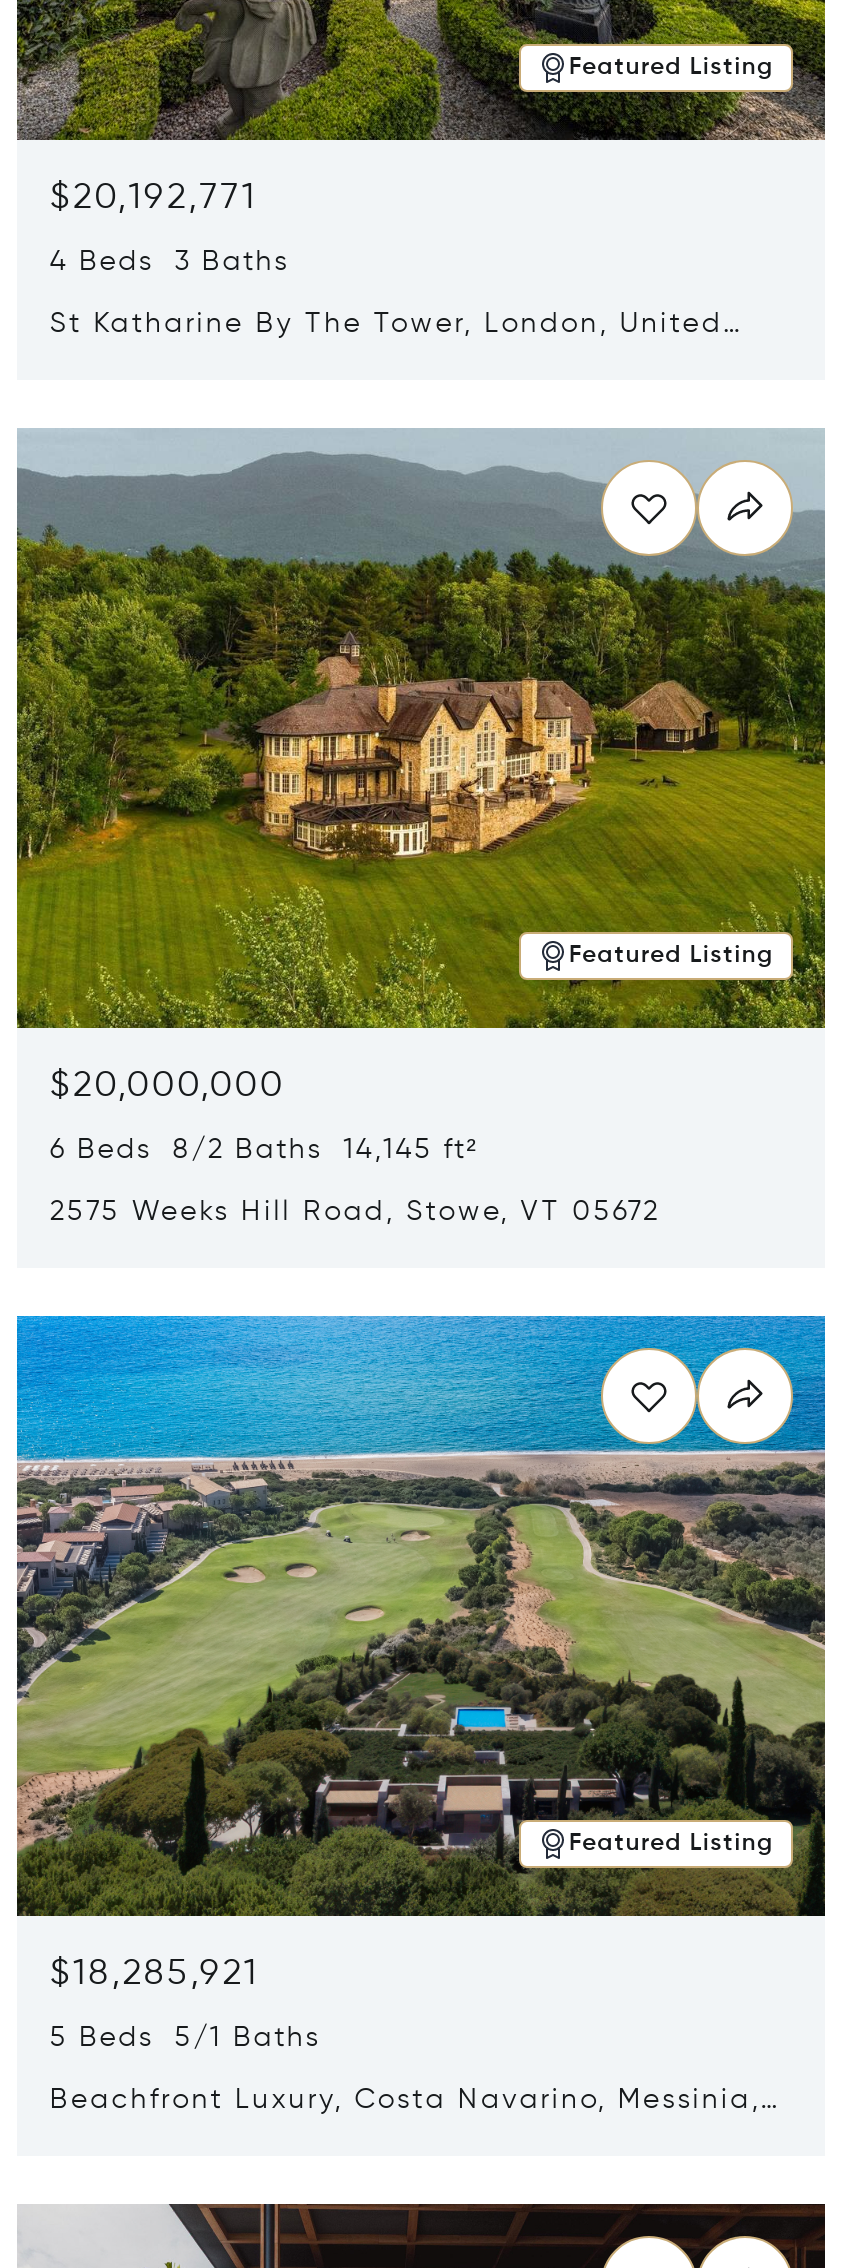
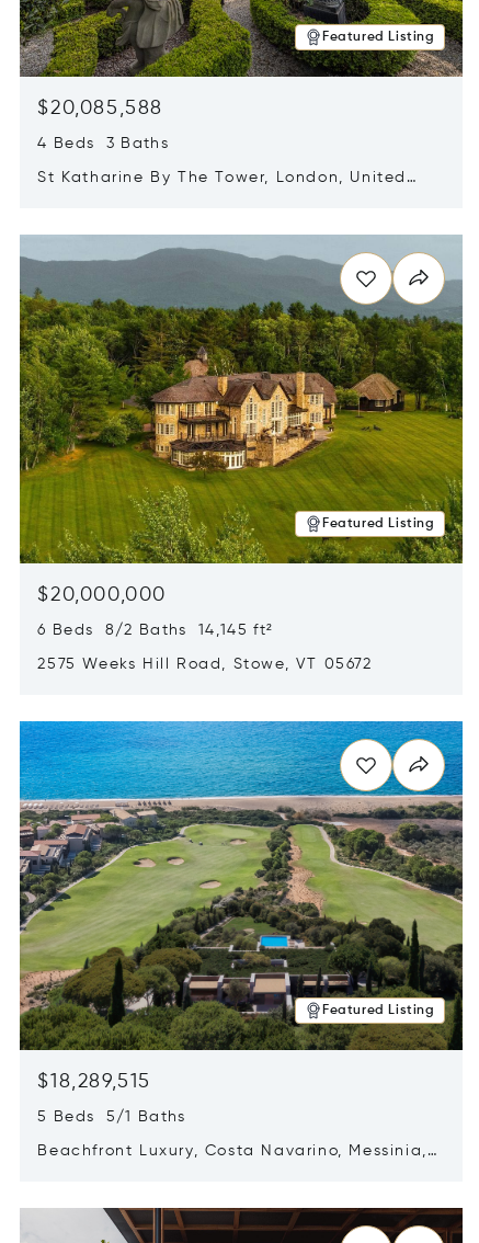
[50,180,257,216] $20,192,771 -> [38,99,163,118] $20,085,588
[50,1956,259,1992] $18,285,921 -> [38,1072,151,1092] $18,289,515

